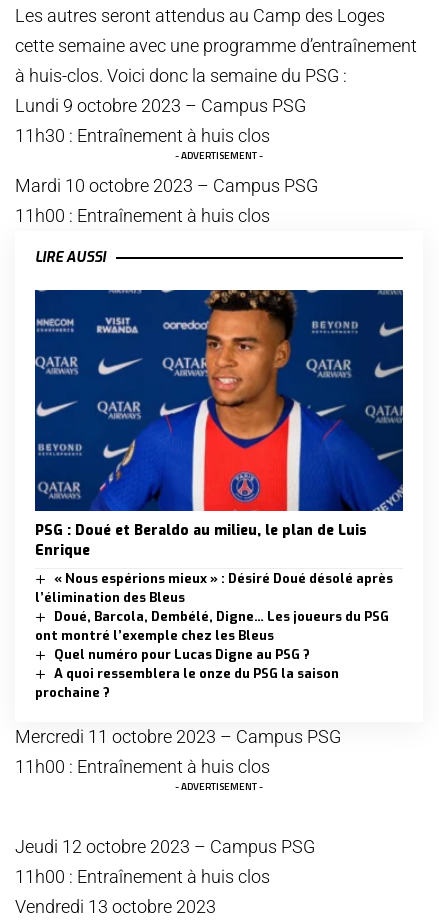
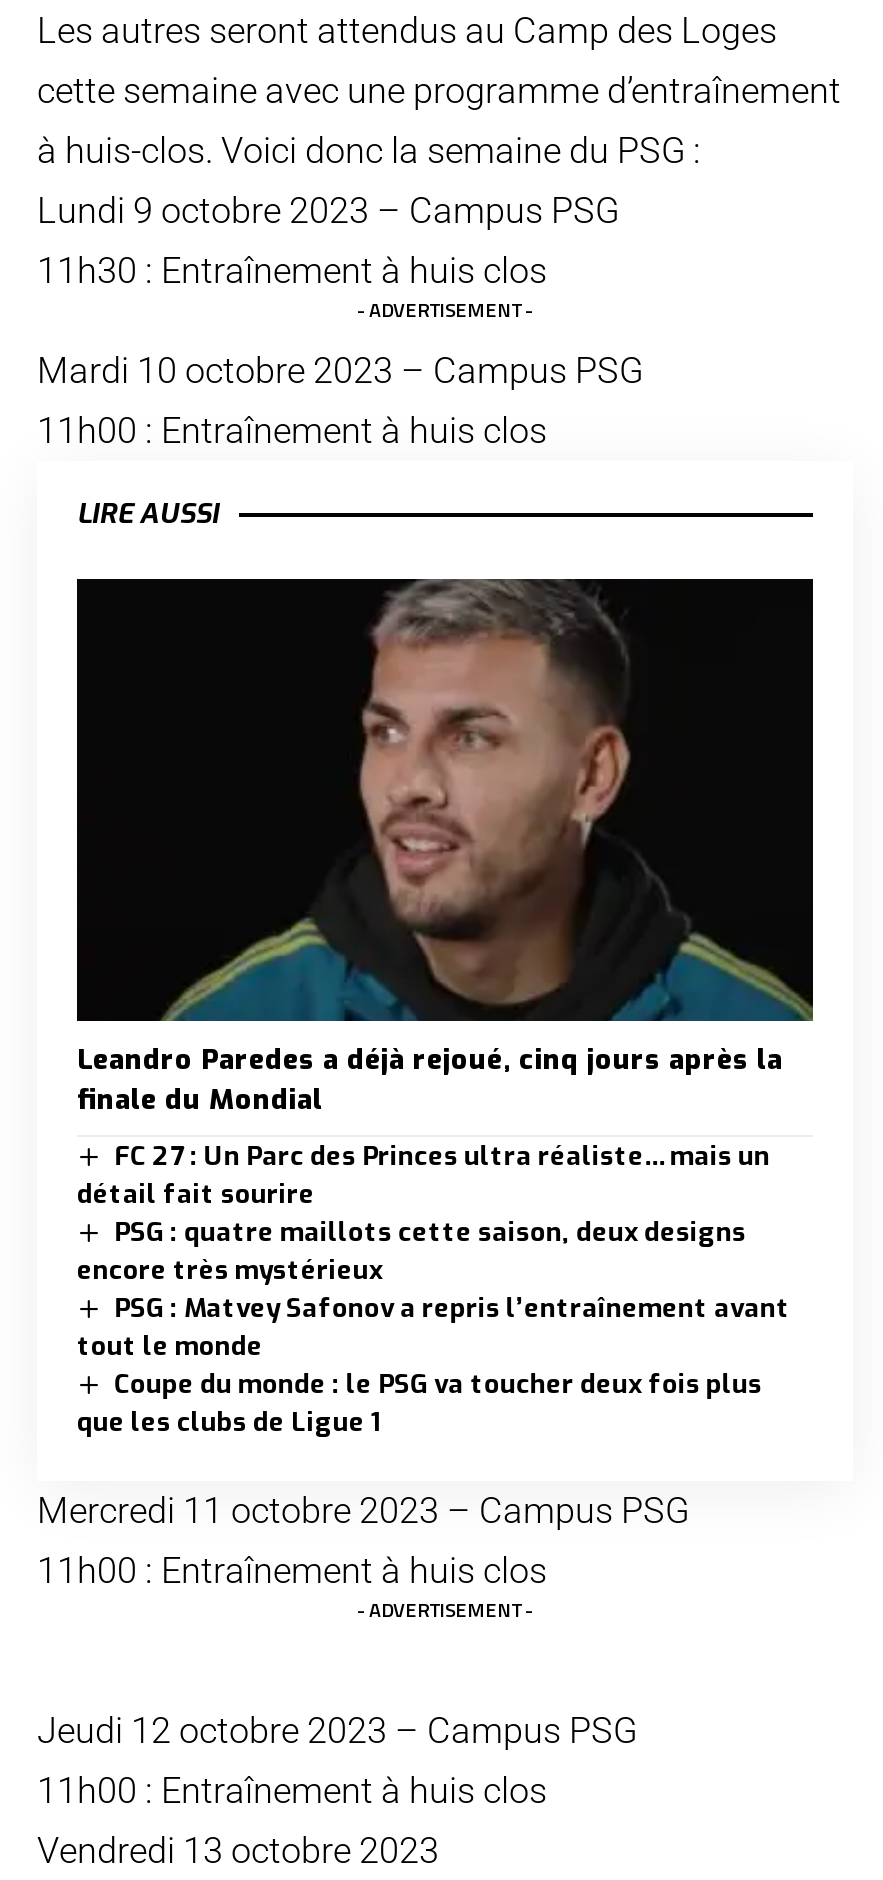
[34,289,404,560] [image] | PSG : Doué et Beraldo au milieu, le plan de Luis | Enrique -> [75,577,813,1119] [image] | Leandro Paredes a déjà rejoué, cinq jours après la | finale du Mondial
[35,570,393,701] « Nous espérions mieux » : Désiré Doué désolé après | l’élimination des Bleus | Doué, Barcola, Dembélé, Digne… Les joueurs du PSG | ont montré l’exemple chez les Bleus | Quel numéro pour Lucas Digne au PSG ? | A quoi ressemblera le onze du PSG la saison | prochaine ? -> [77,1139,790,1439] FC 27 : Un Parc des Princes ultra réaliste… mais un | détail fait sourire | PSG : quatre maillots cette saison, deux designs | encore très mystérieux | PSG : Matvey Safonov a repris l’entraînement avant | tout le monde | Coupe du monde : le PSG va toucher deux fois plus | que les clubs de Ligue 1

